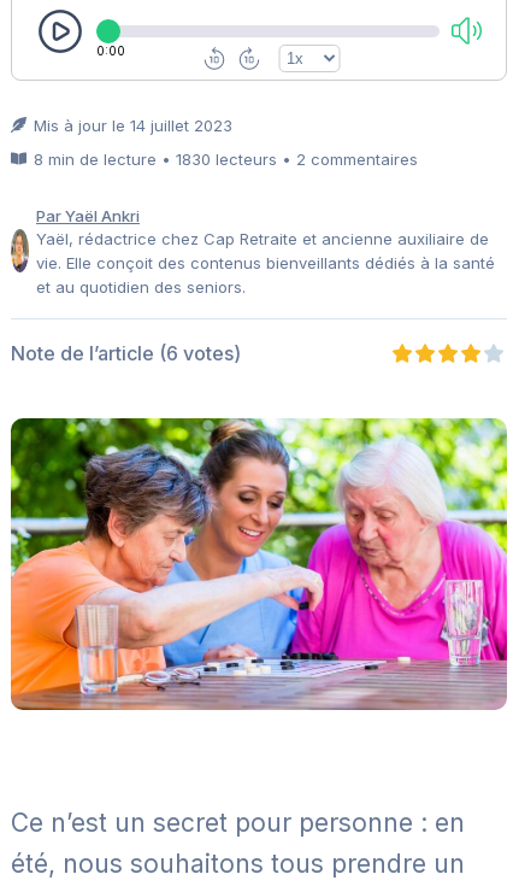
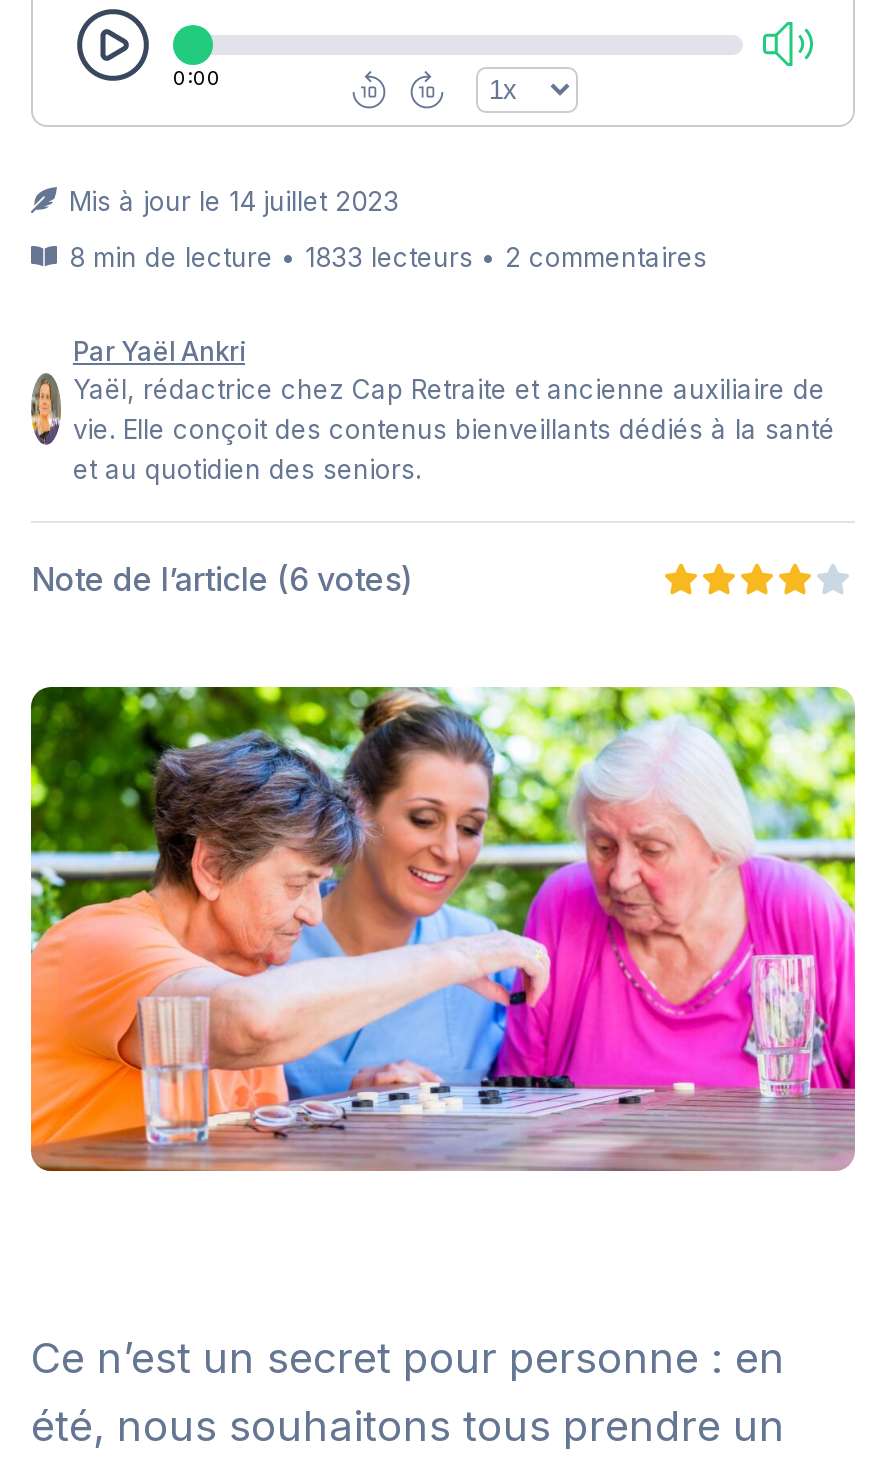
[34,149,418,168] 8 min de lecture • 1830 lecteurs • 2 commentaires -> [69,240,707,272] 8 min de lecture • 1833 lecteurs • 2 commentaires

